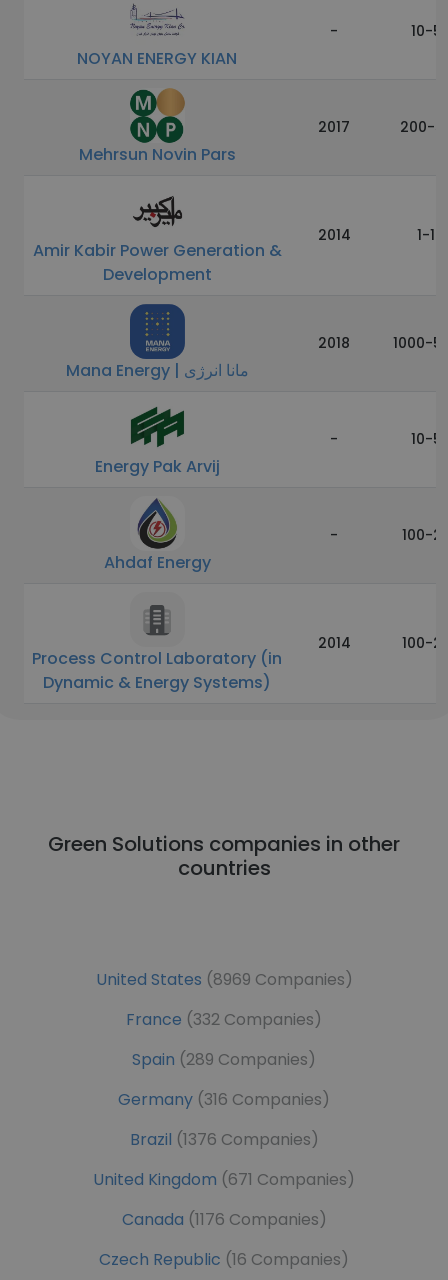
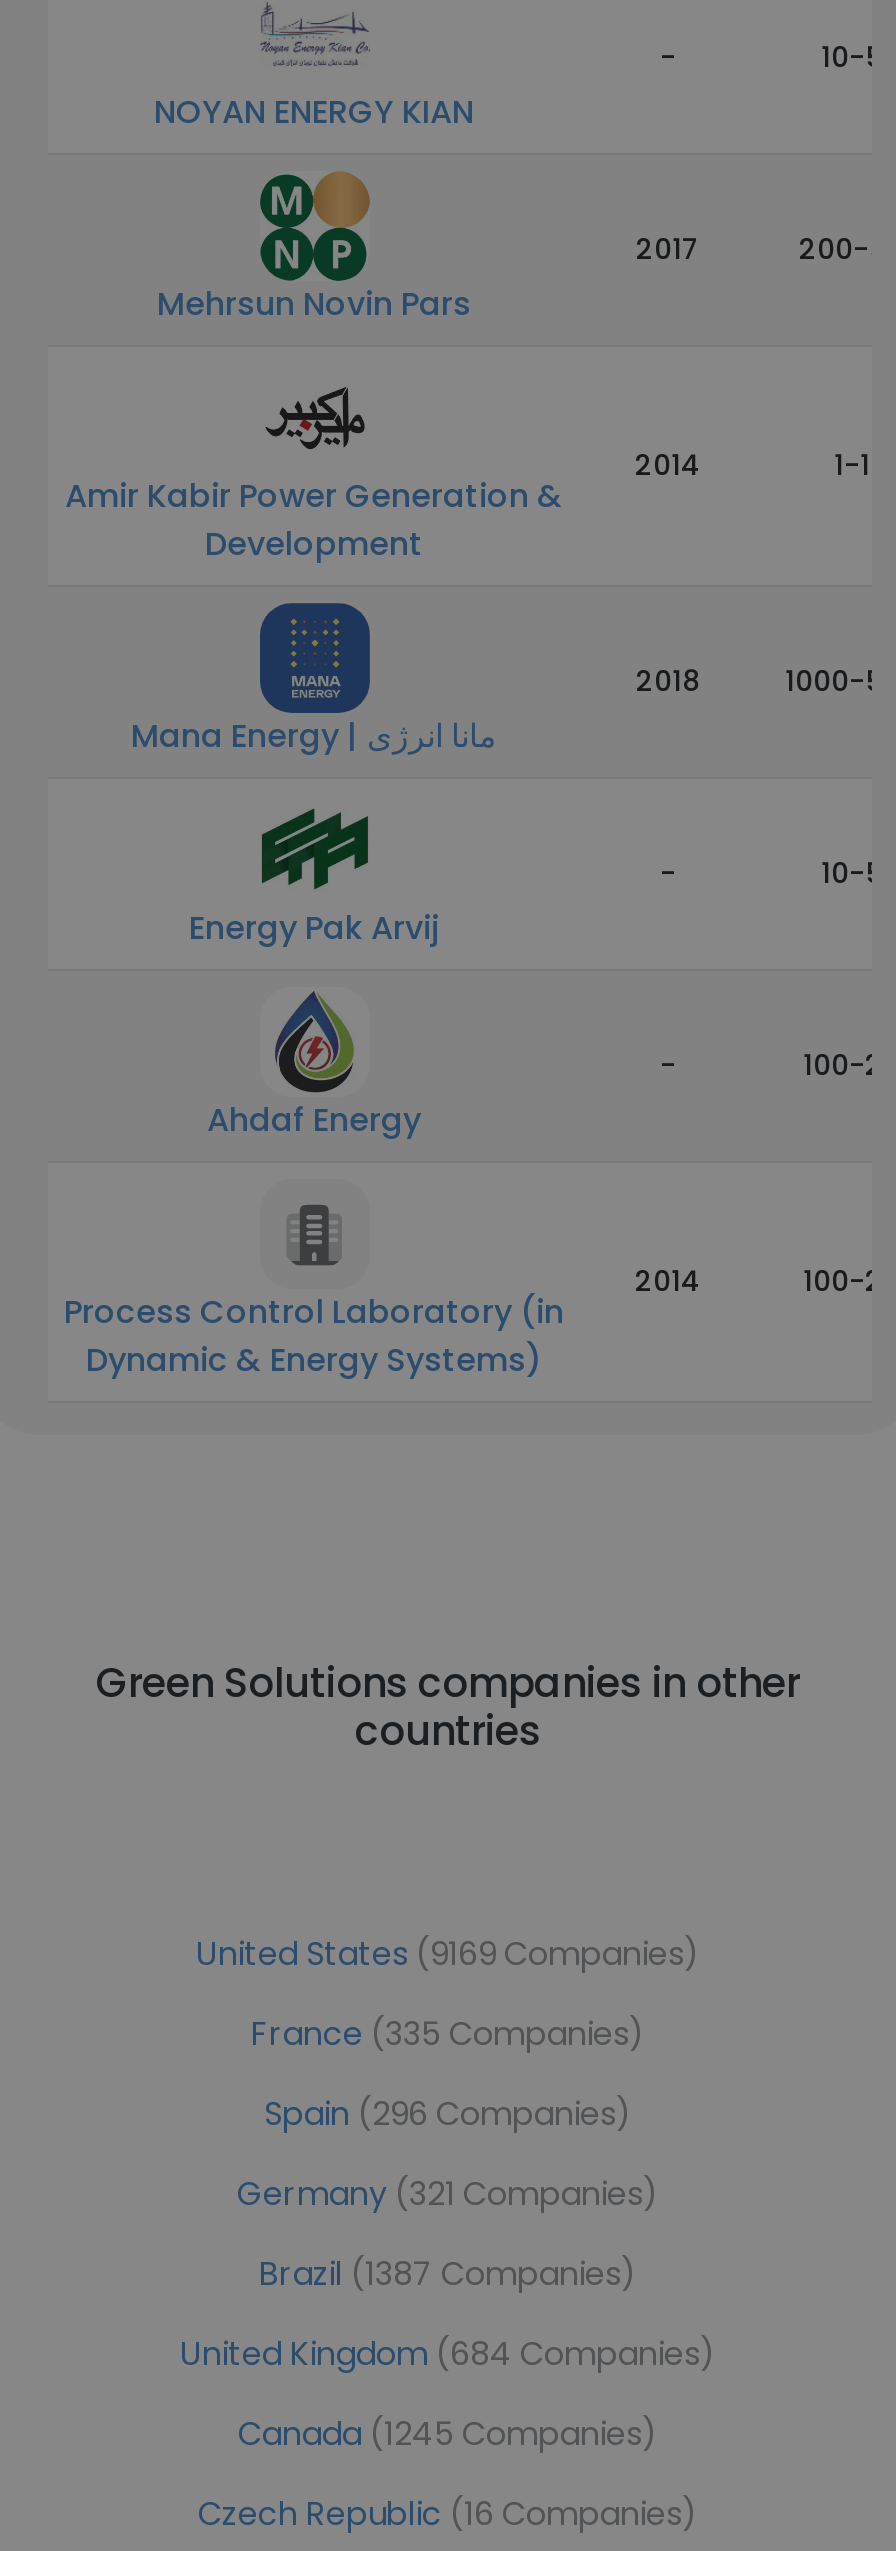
[95,968,352,991] United States (8969 Companies) -> [196,1931,700,1977] United States (9169 Companies)
[126,1008,322,1031] France (332 Companies) -> [251,2011,645,2057] France (335 Companies)
[132,1048,316,1071] Spain (289 Companies) -> [264,2091,632,2137] Spain (296 Companies)
[118,1088,330,1111] Germany (316 Companies) -> [237,2171,659,2217] Germany (321 Companies)
[129,1128,318,1151] Brazil (1376 Companies) -> [259,2251,637,2297] Brazil (1387 Companies)
[93,1168,355,1191] United Kingdom (671 Companies) -> [180,2331,716,2377] United Kingdom (684 Companies)
[121,1208,326,1231] Canada (1176 Companies) -> [238,2411,658,2457] Canada (1245 Companies)

